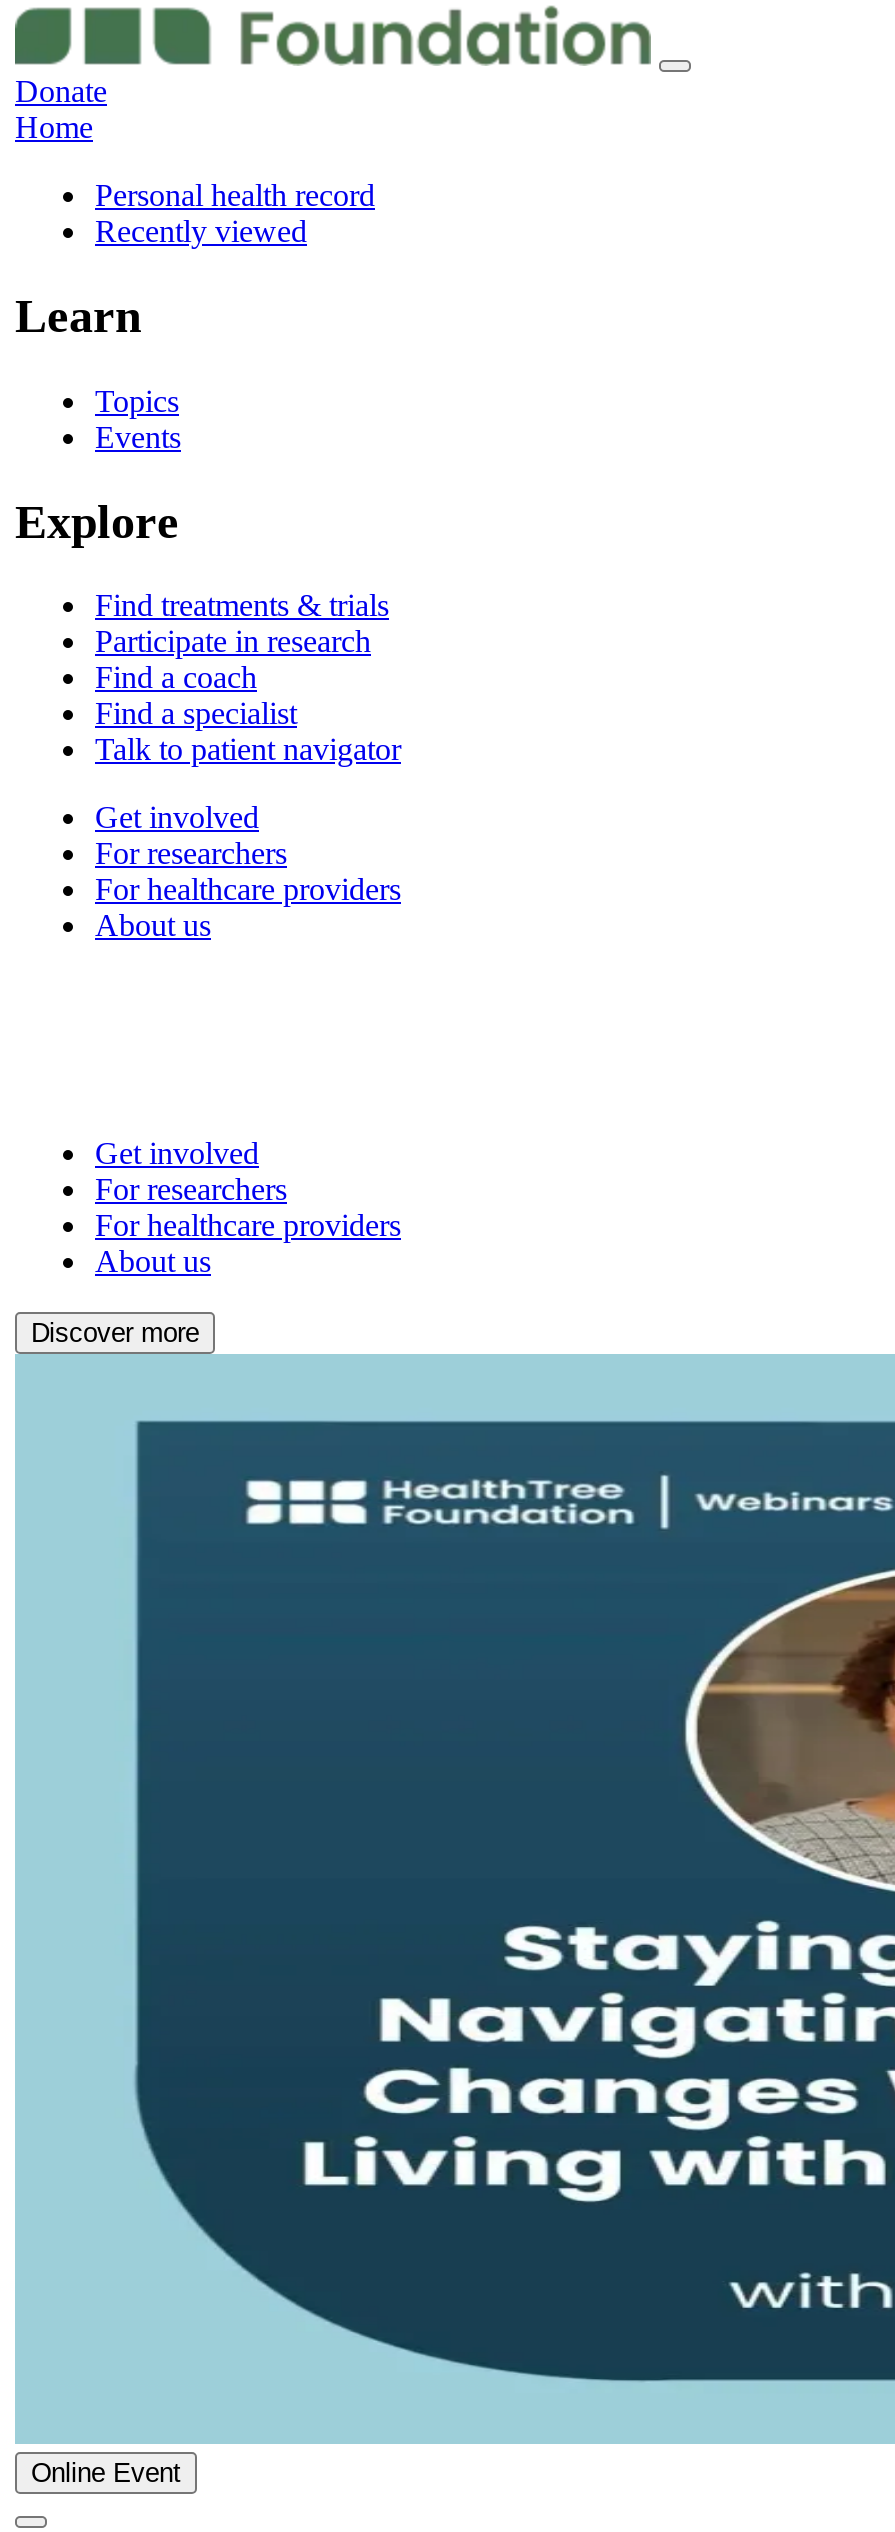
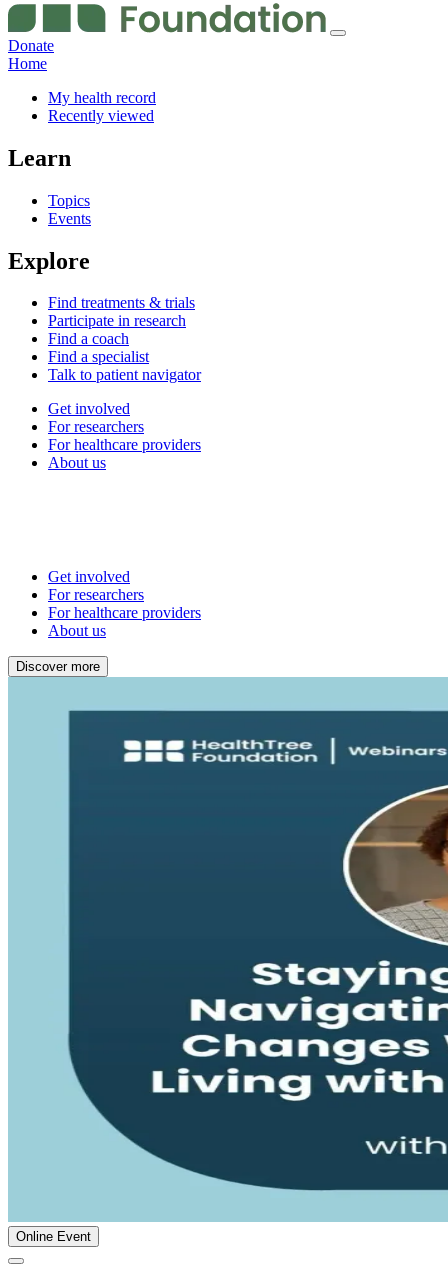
[95,178,375,212] Personal health record -> [48,89,156,106] My health record

